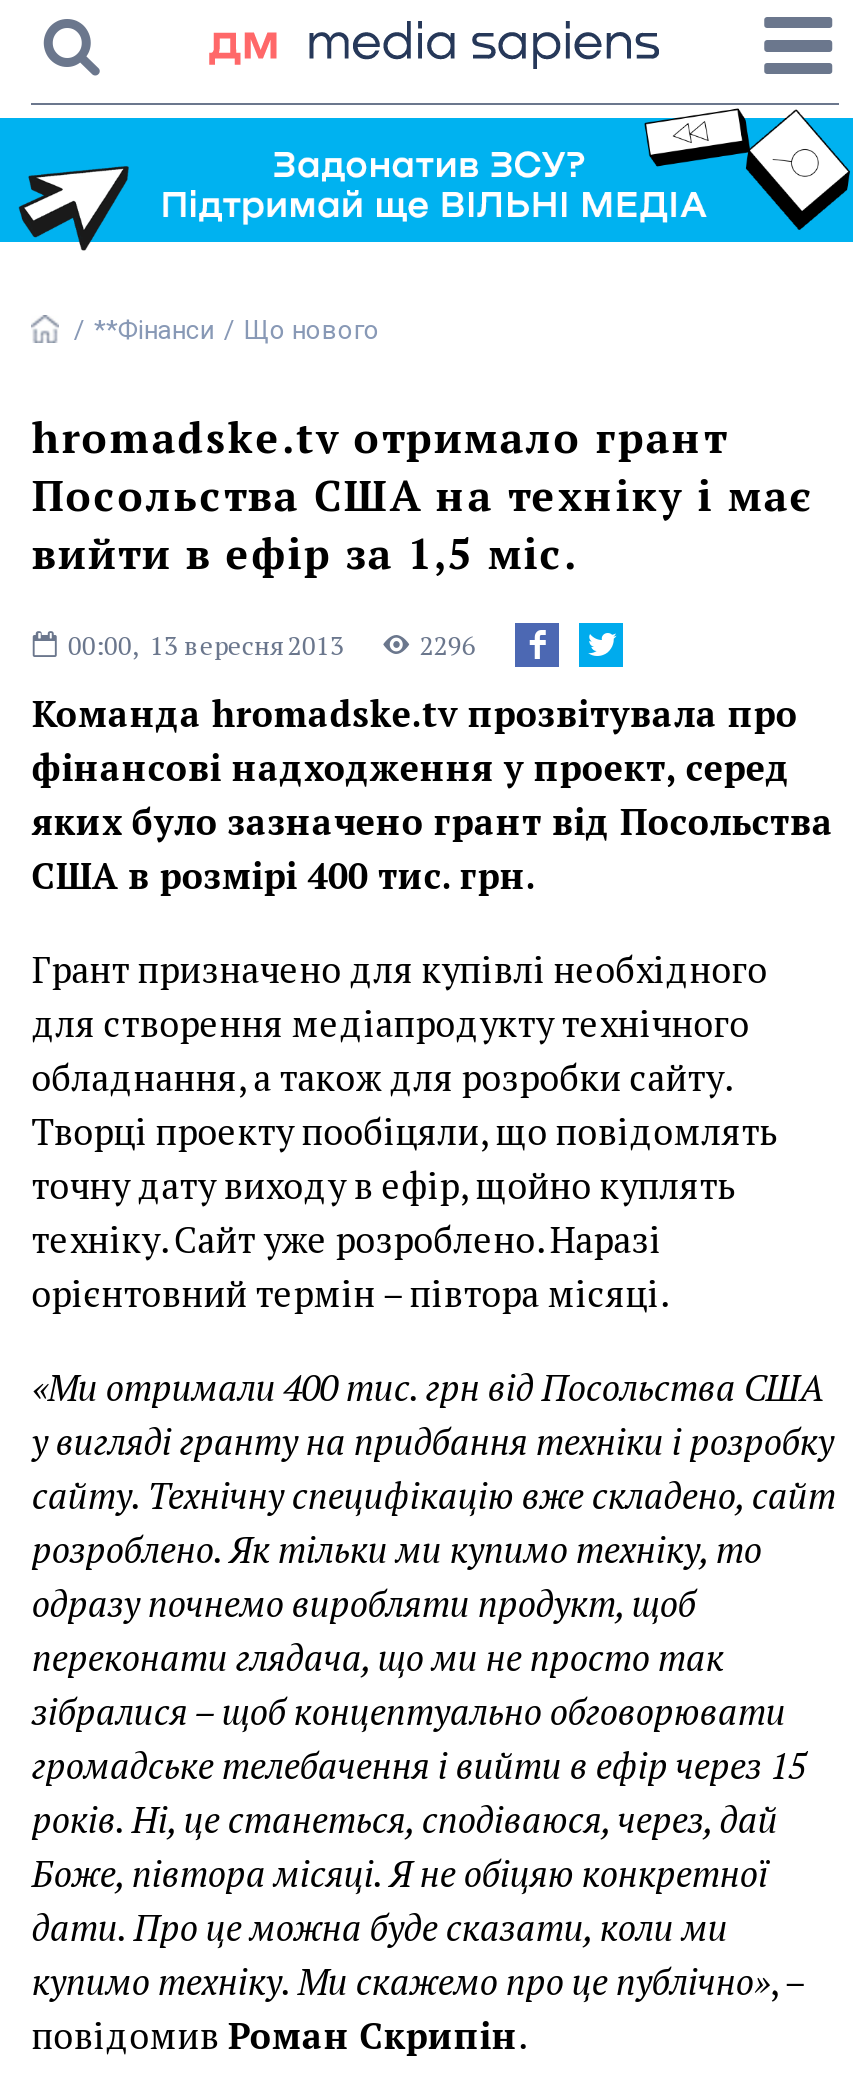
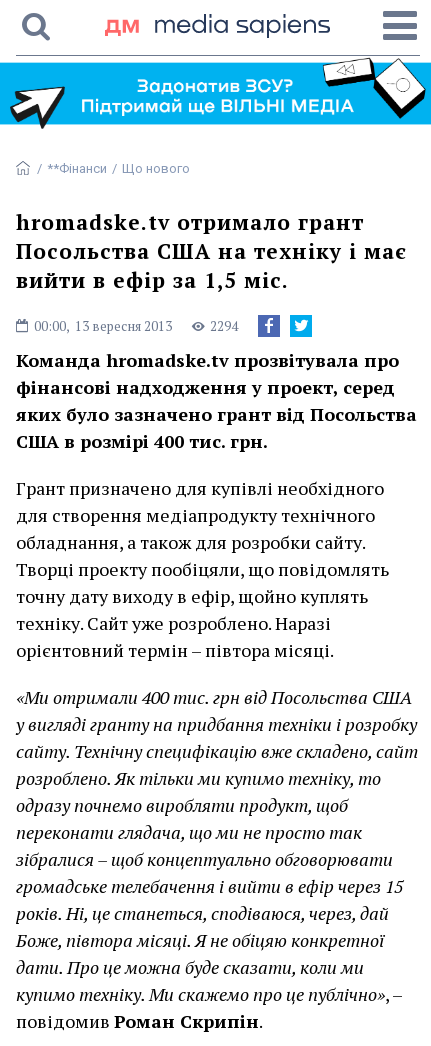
[420,627,476,663] 2296 -> [210,317,238,335] 2294

